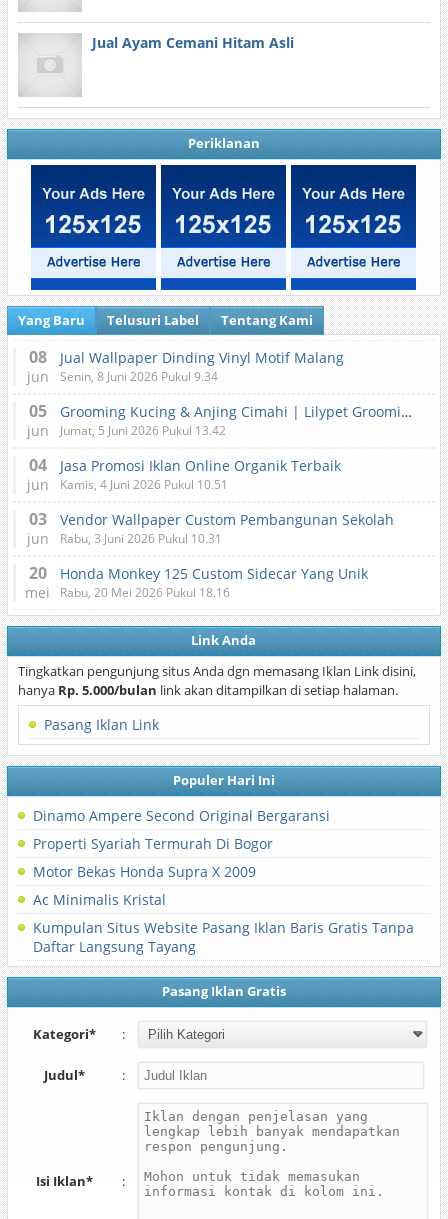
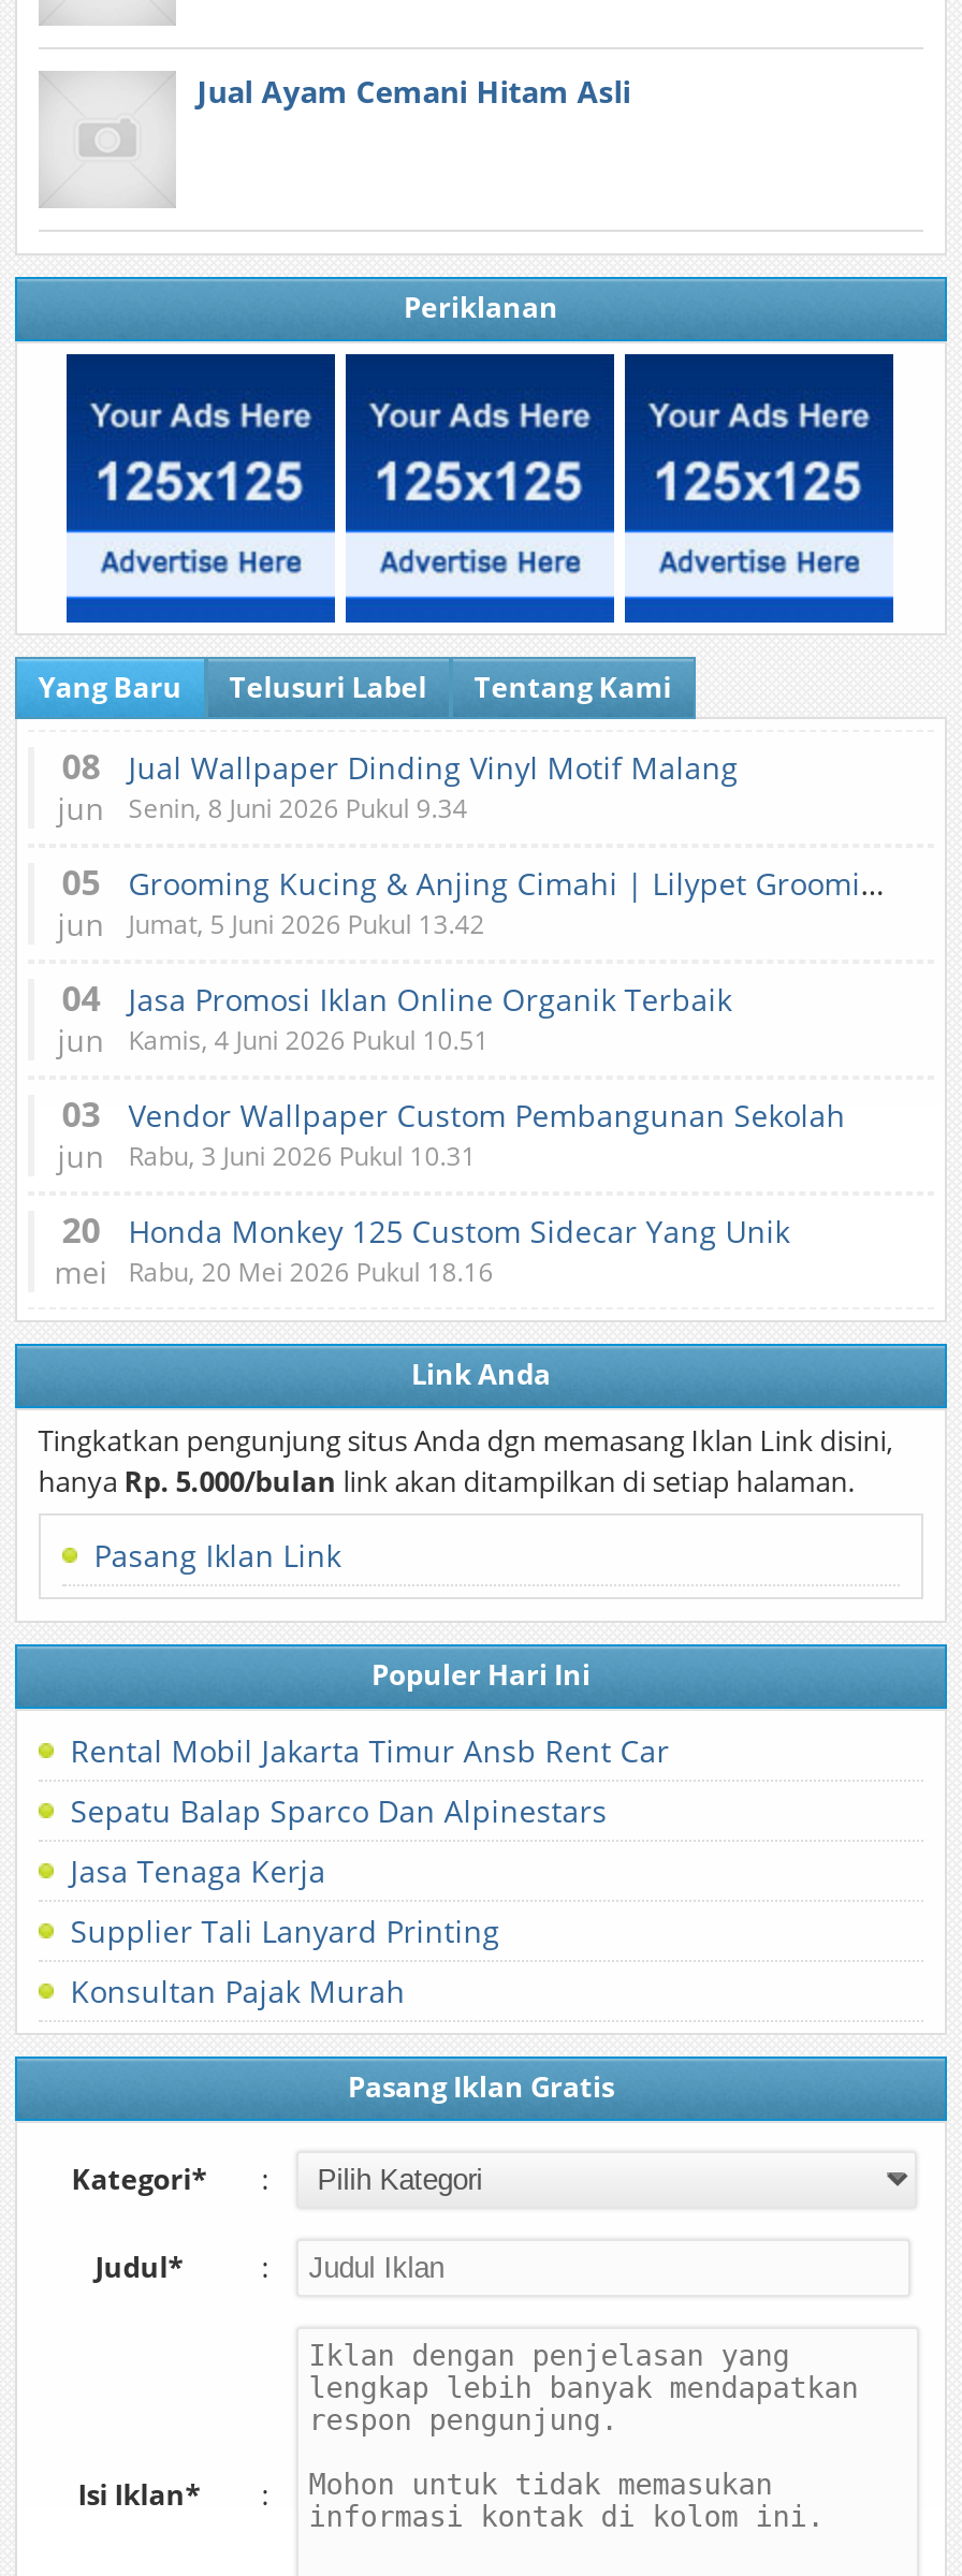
[33,806,330,825] Dinamo Ampere Second Original Bergaransi -> [70,1730,669,1771] Rental Mobil Jakarta Timur Ansb Rent Car
[33,834,273,853] Properti Syariah Termurah Di Bogor -> [70,1790,607,1831] Sepatu Balap Sparco Dan Alpinestars
[33,862,256,881] Motor Bekas Honda Supra X 2009 -> [70,1850,326,1891] Jasa Tenaga Kerja
[33,890,166,909] Ac Minimalis Kristal -> [70,1911,500,1951] Supplier Tali Lanyard Printing
[33,918,414,956] Kumpulan Situs Website Pasang Iklan Baris Gratis Tanpa | Daftar Langsung Tayang -> [70,1971,405,2011] Konsultan Pajak Murah

